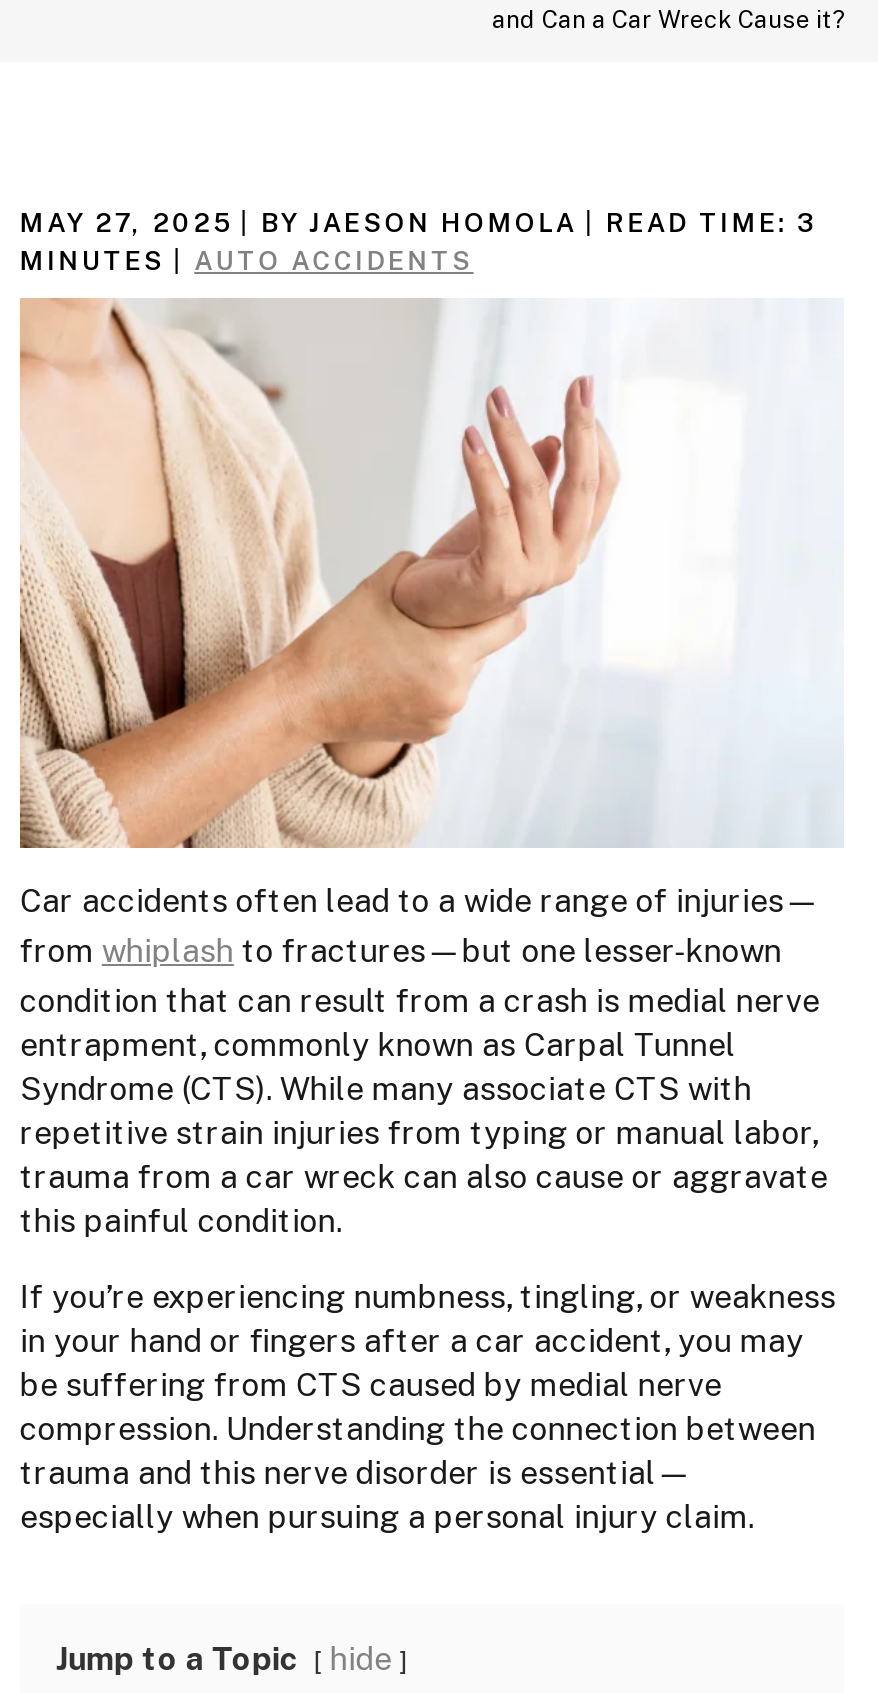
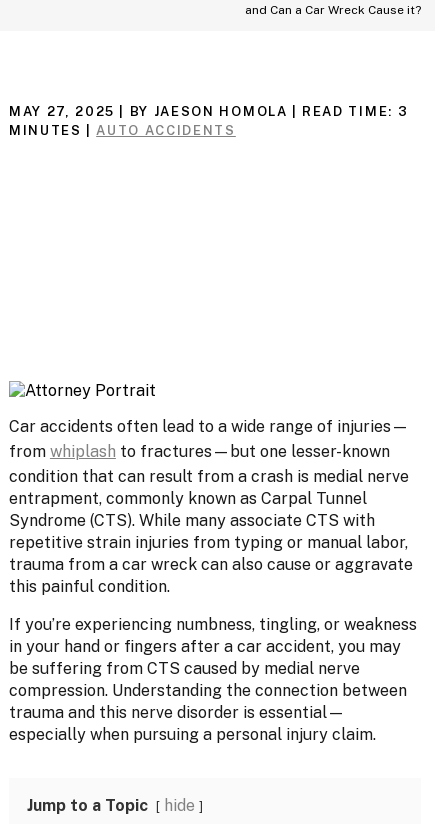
[18,298,844,850] [image] -> none

